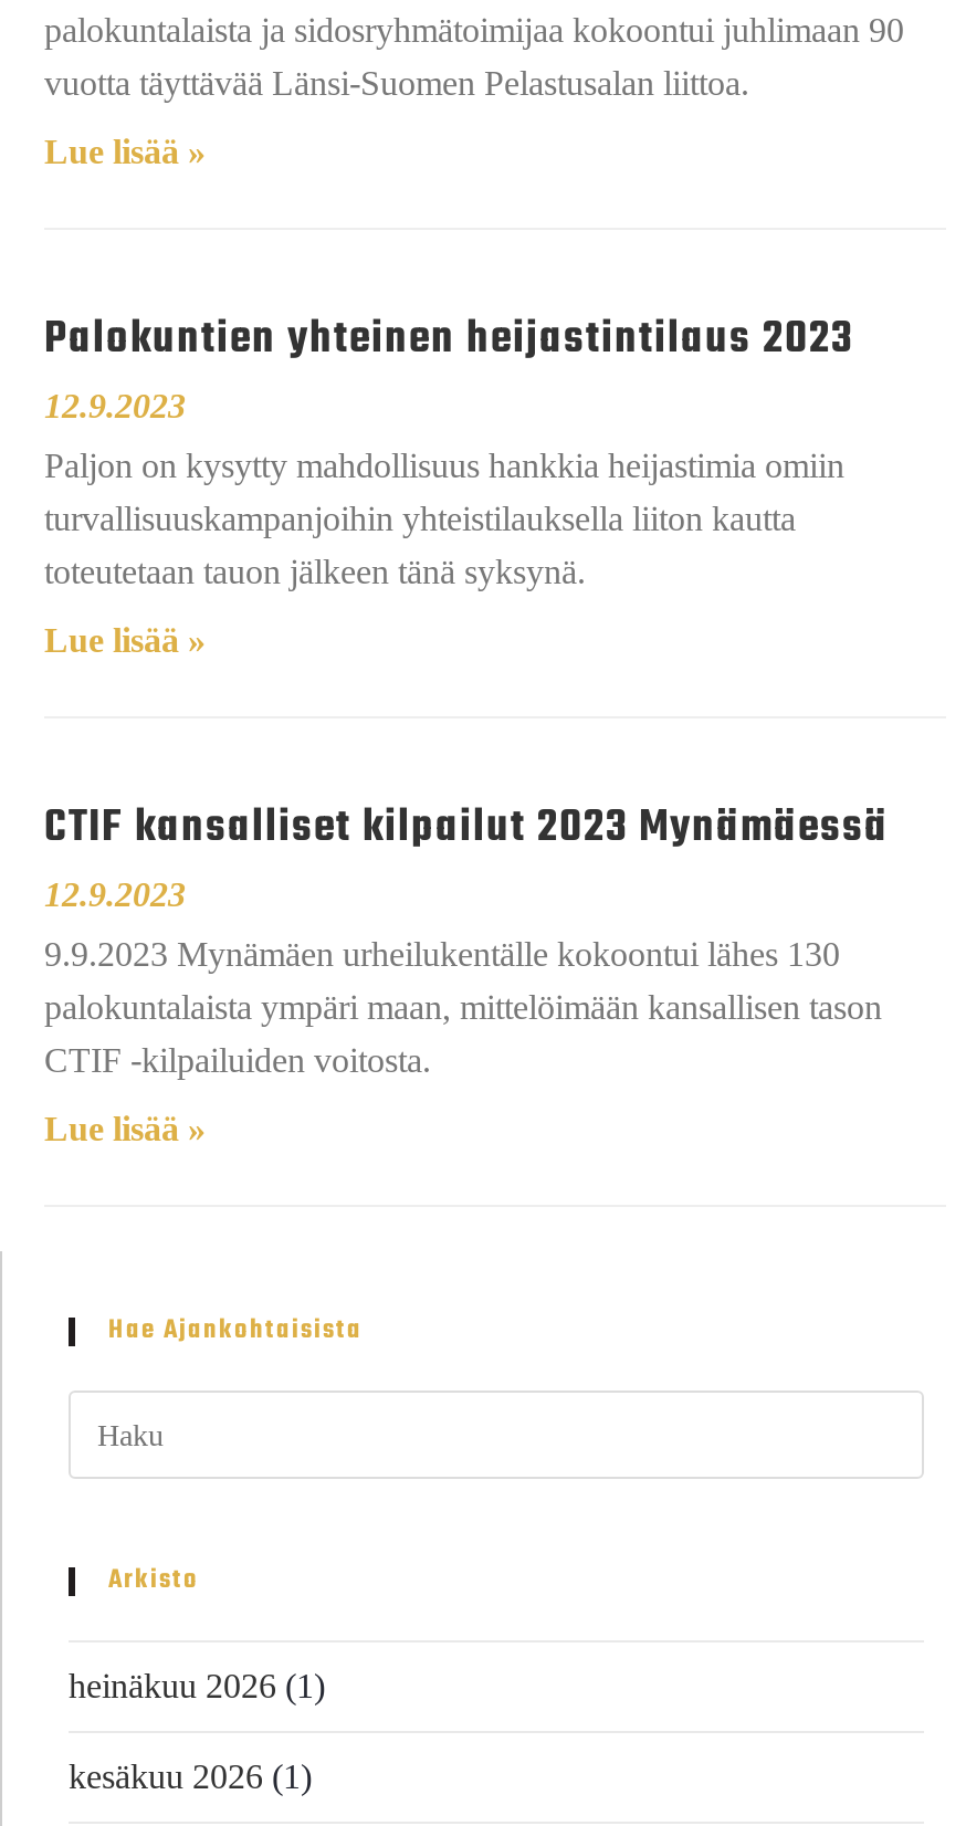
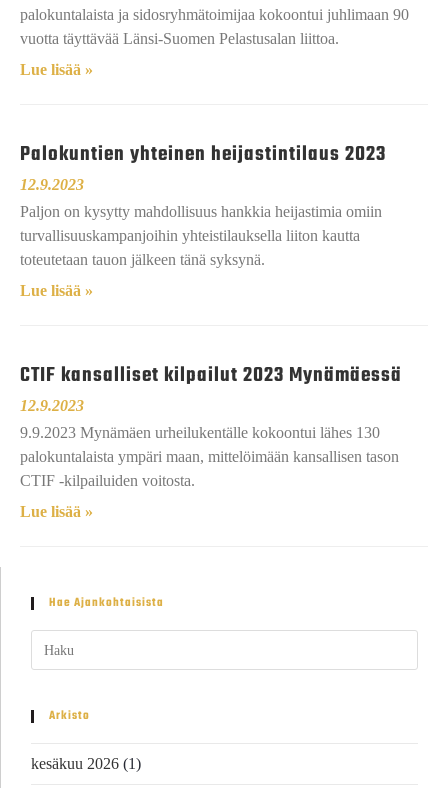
[69,1667,325,1704] heinäkuu 2026 (1) -> none

